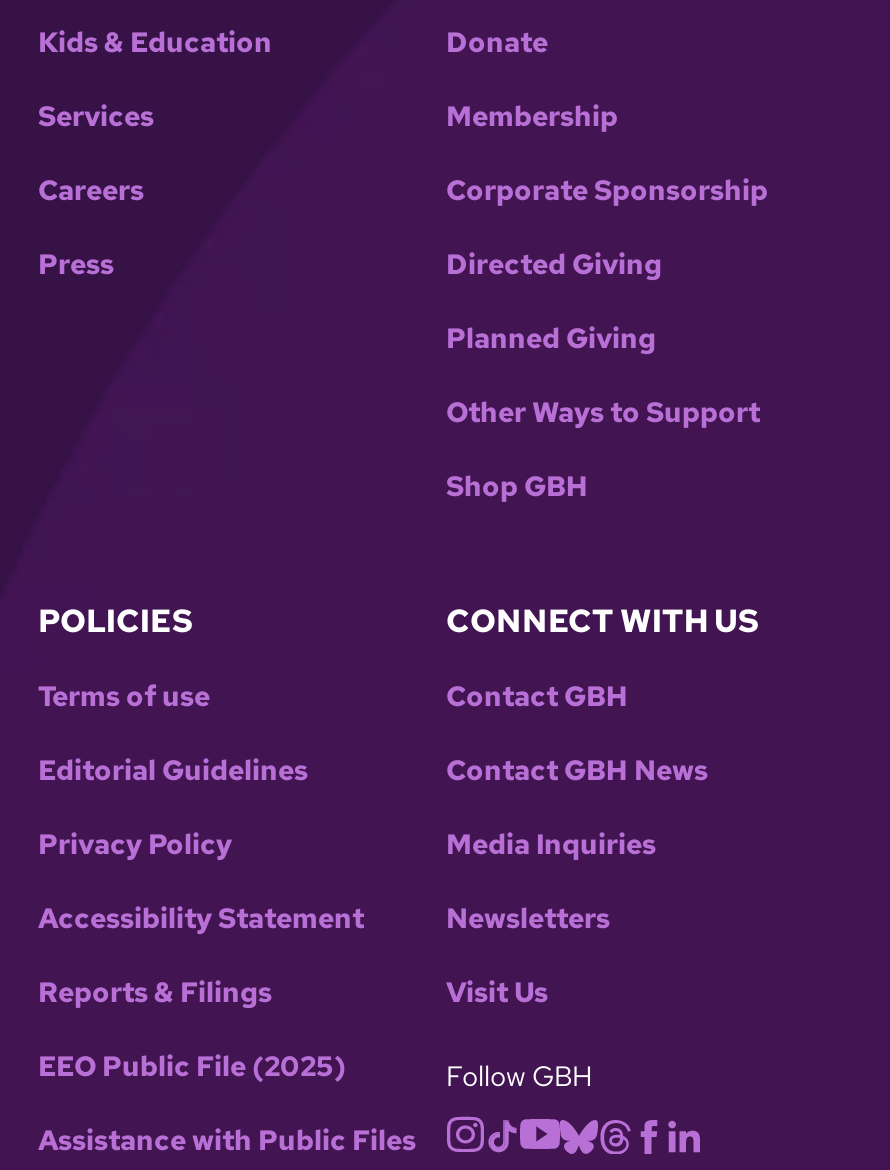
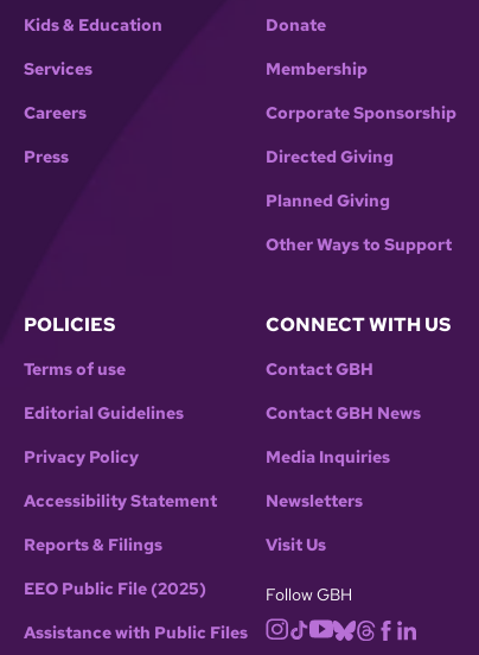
[446,468,588,504] Shop GBH -> none

